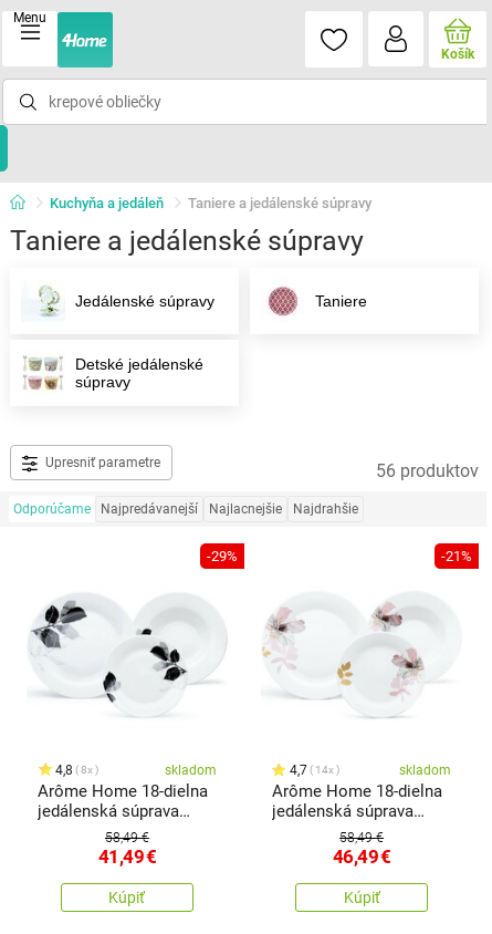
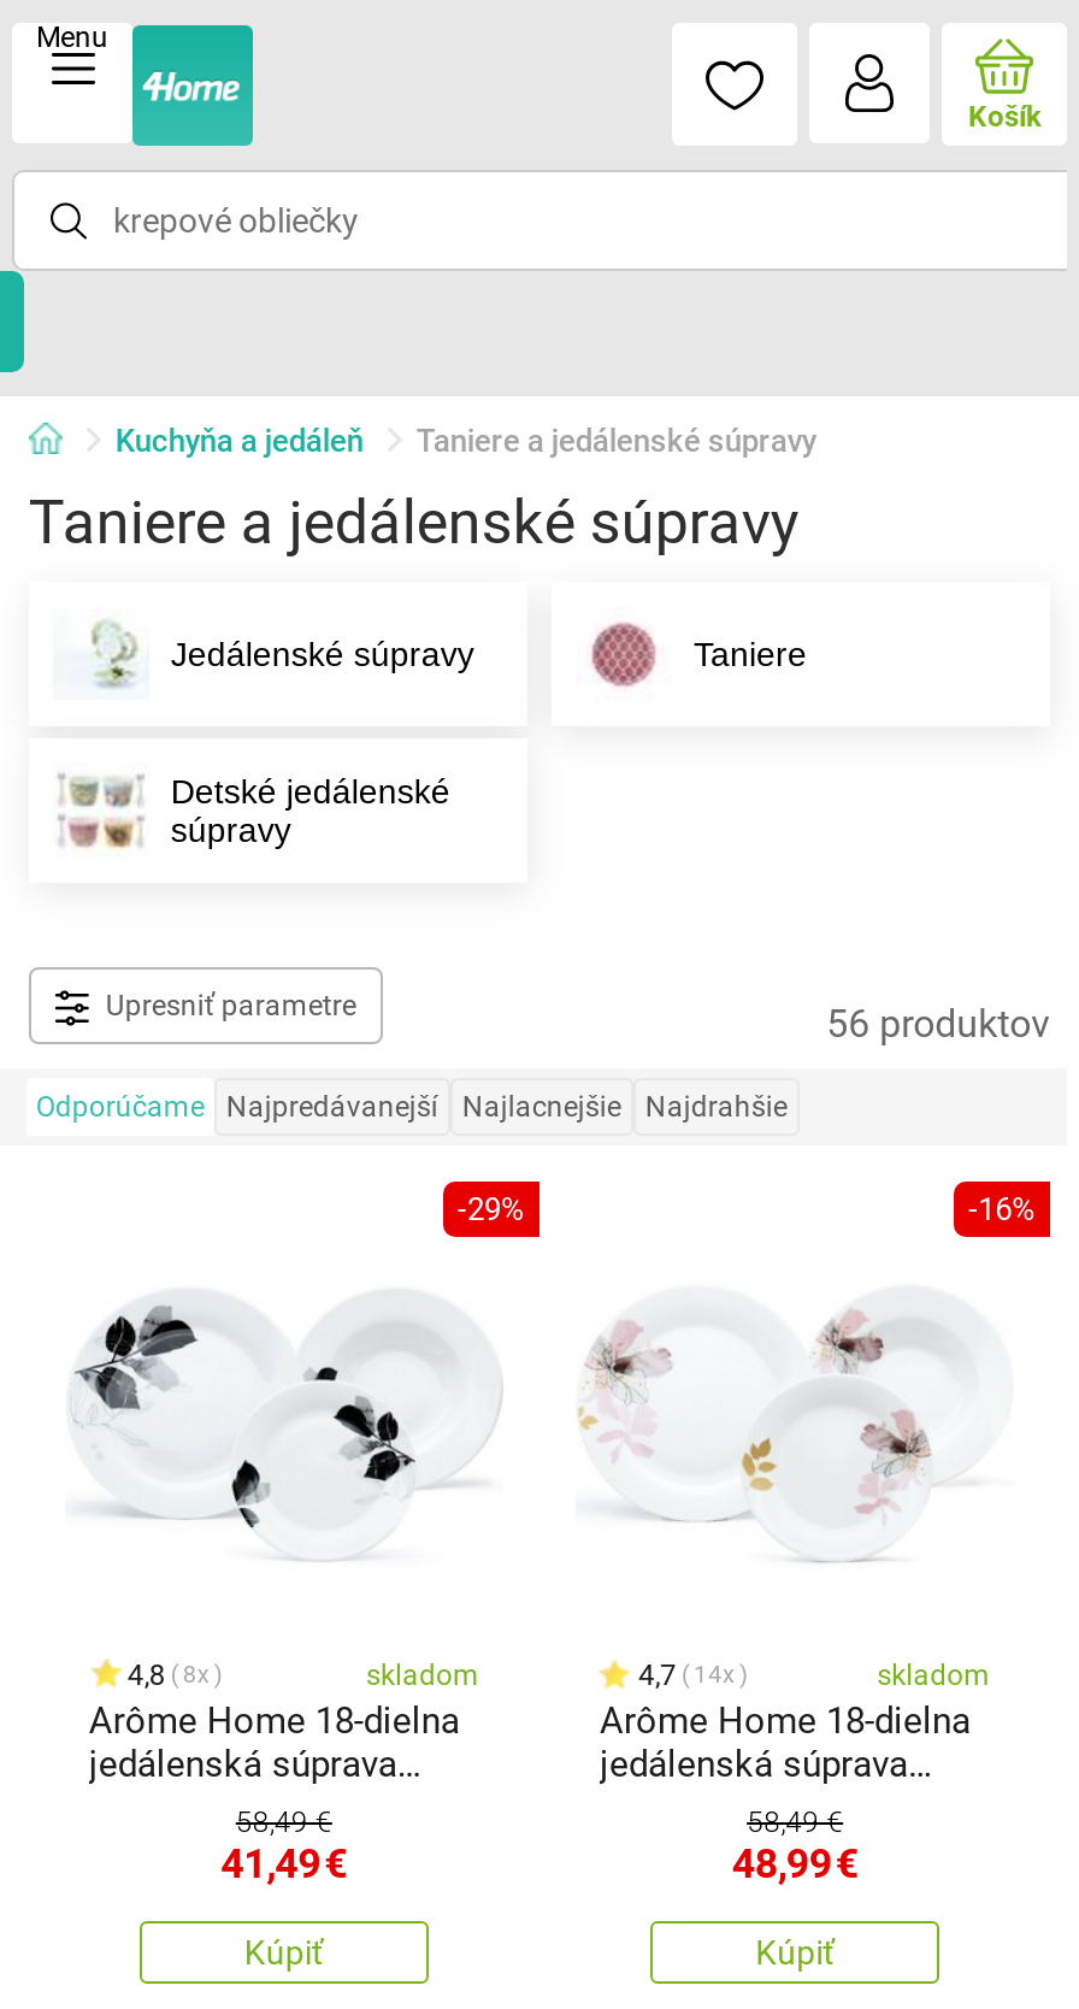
[441,548,472,564] -21% -> [969,1191,1036,1227] -16%
[333,846,391,868] 46,49€ -> [732,1840,858,1889] 48,99€

